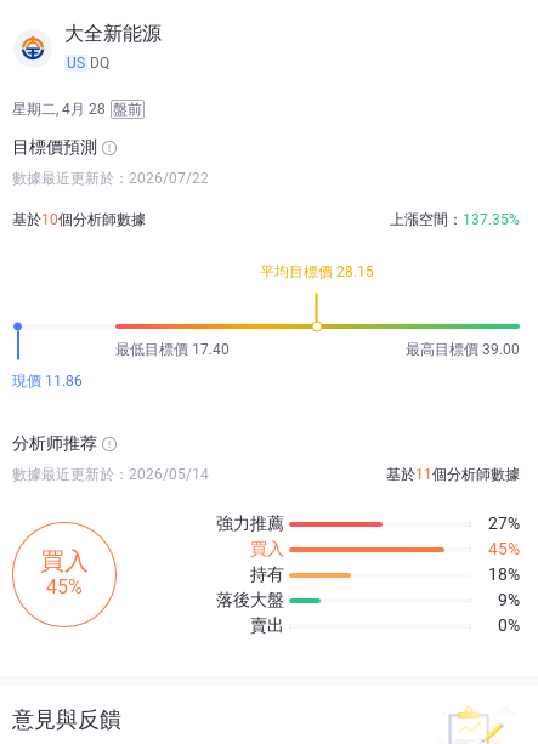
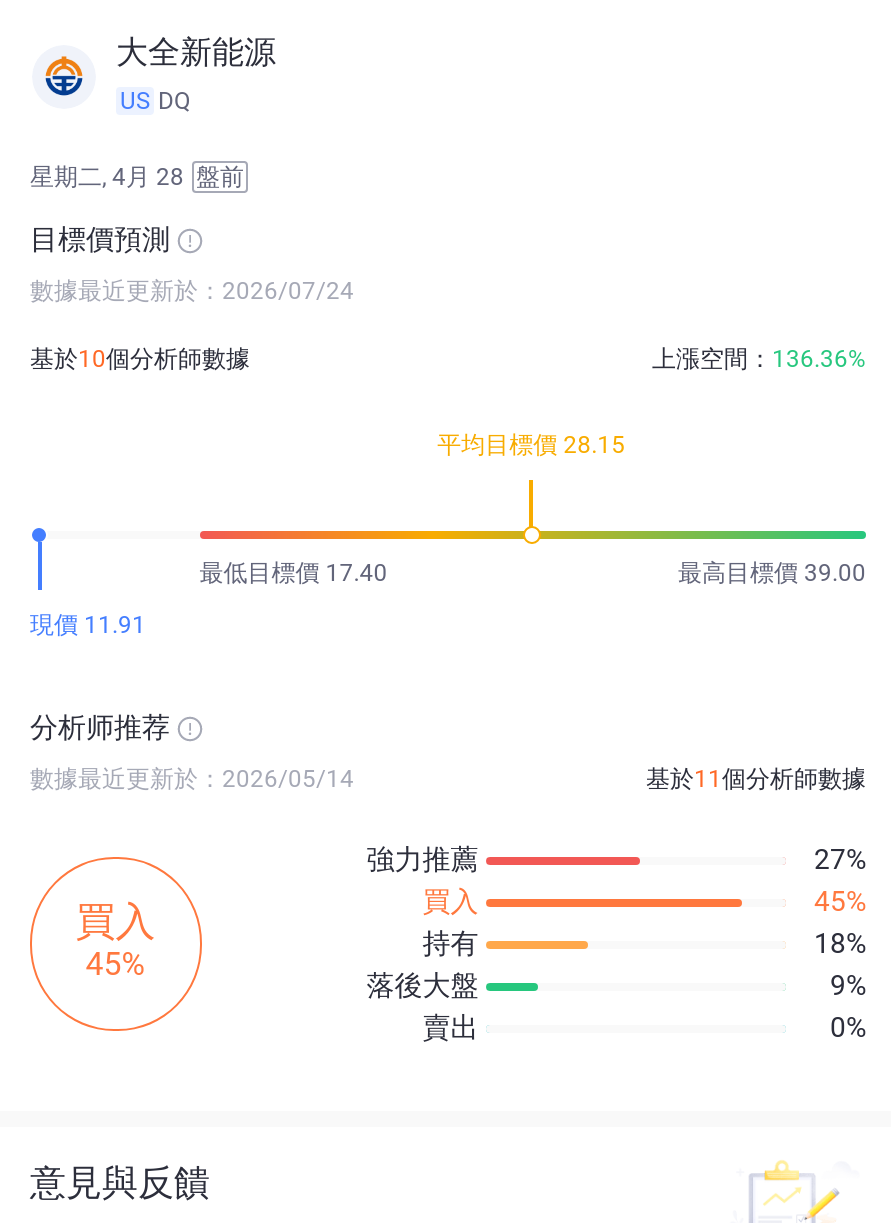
[12,170,209,187] 數據最近更新於：2026/07/22 -> [30,277,354,305] 數據最近更新於：2026/07/24
[390,211,520,228] 上漲空間：137.35% -> [652,345,866,373] 上漲空間：136.36%
[12,372,83,389] 現價 11.86 -> [30,611,146,639] 現價 11.91

